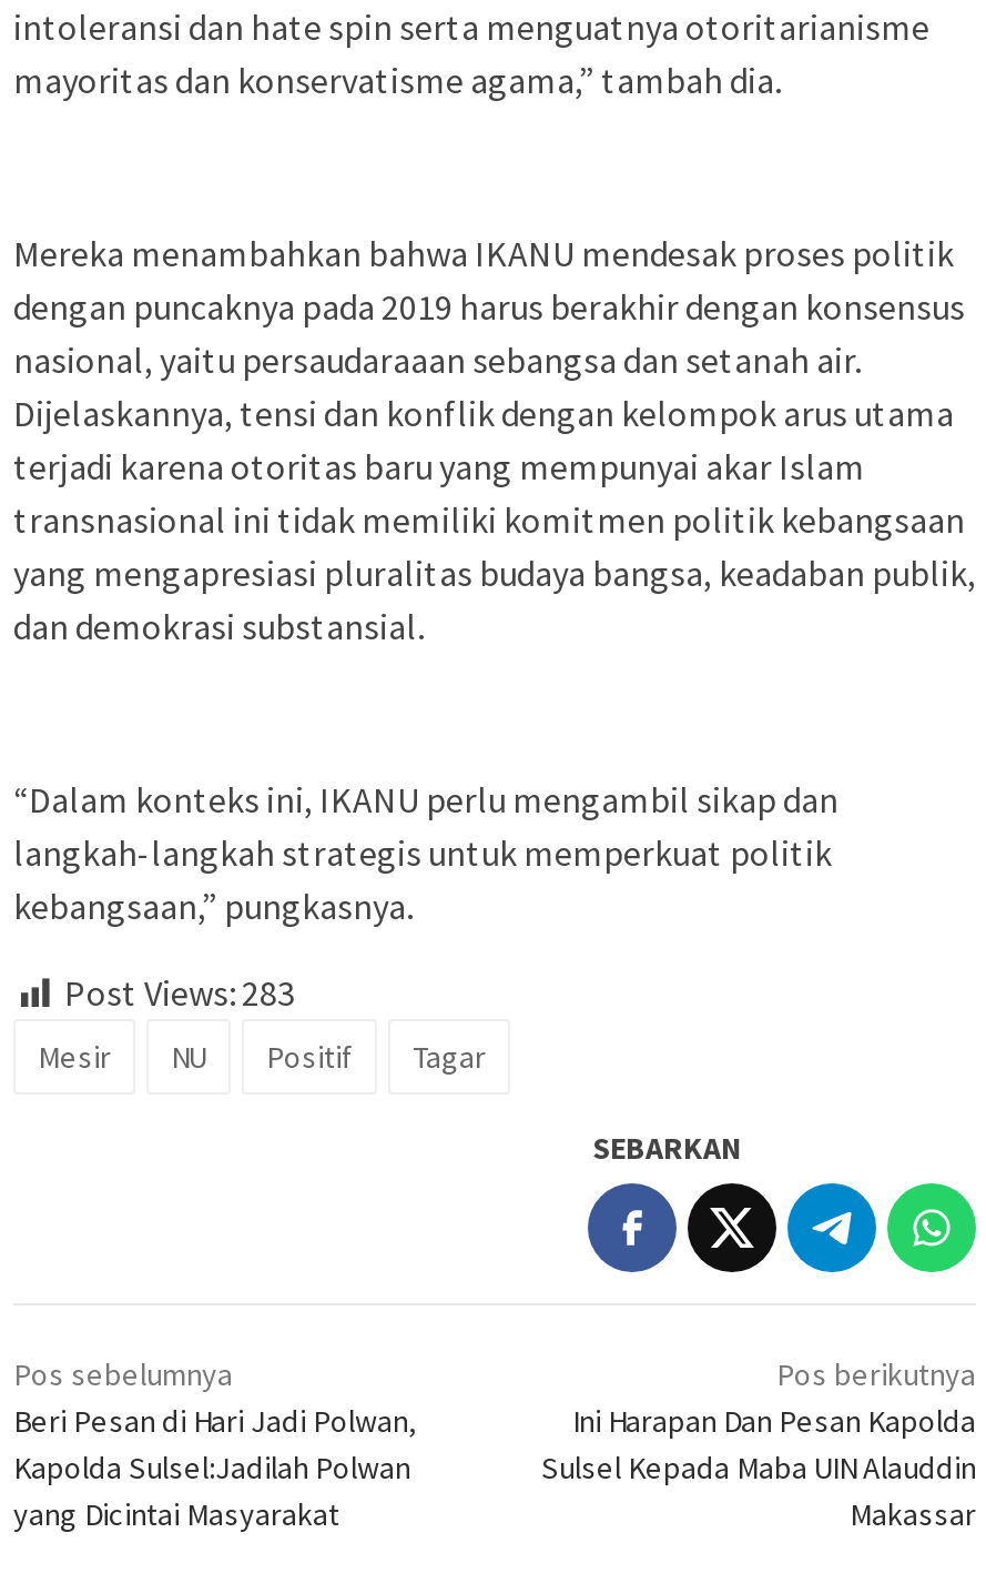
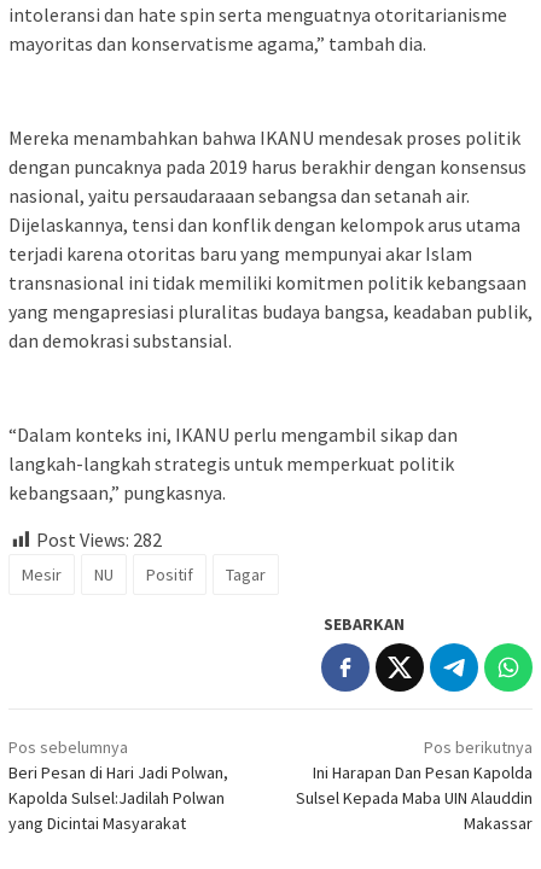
[64,970,295,1014] Post Views: 283 -> [36,527,162,551] Post Views: 282

